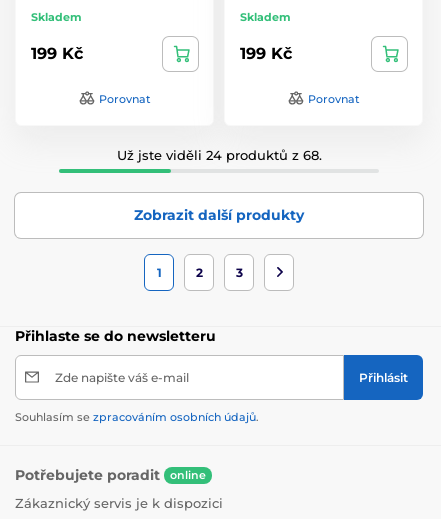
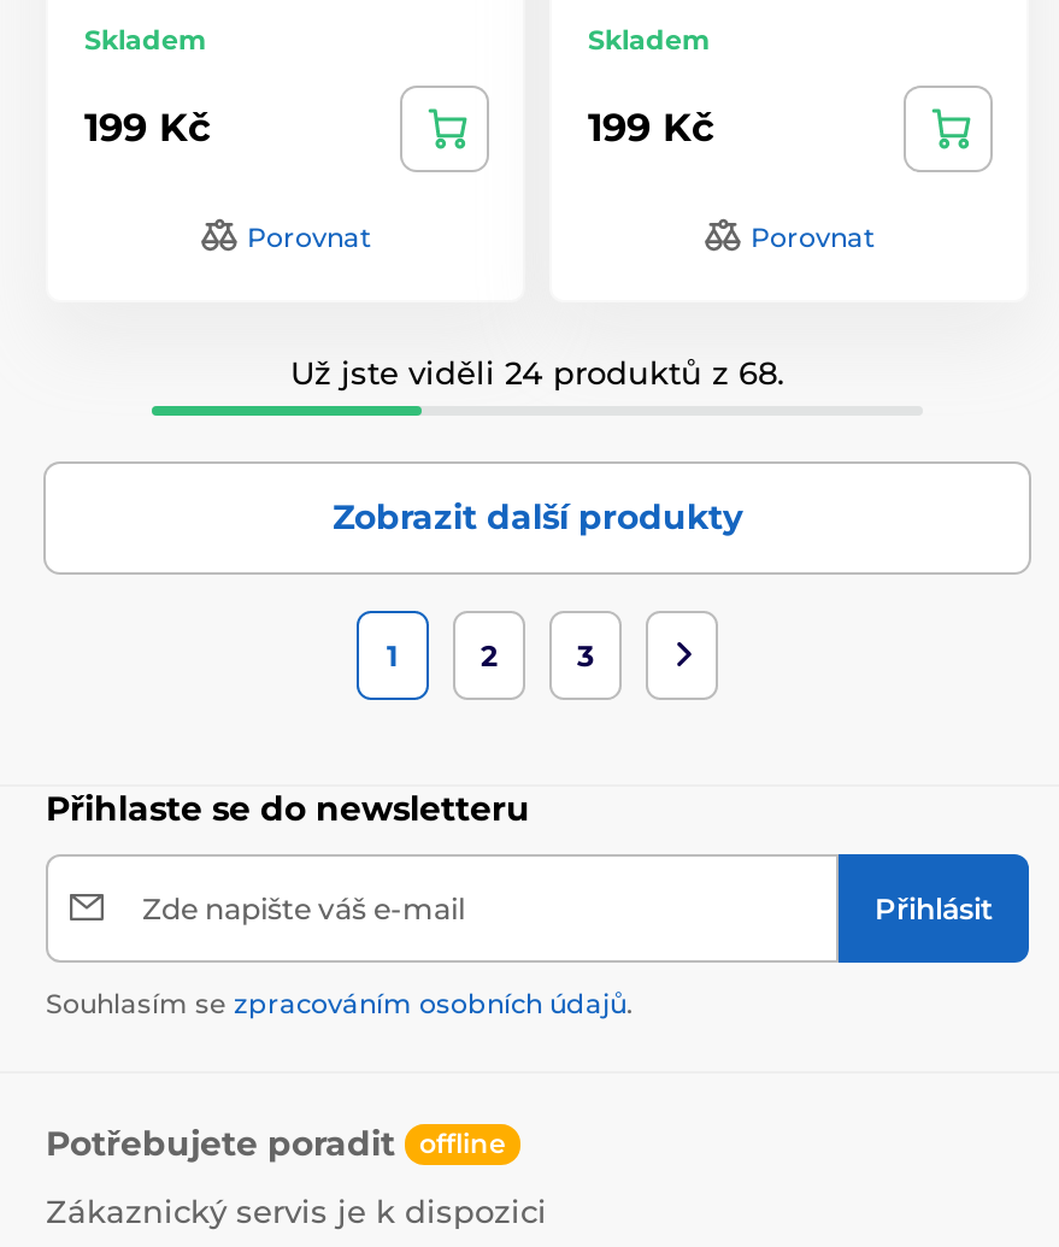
[15,465,206,483] Potřebujete poradit online -> [46,1120,506,1164] Potřebujete poradit offline

